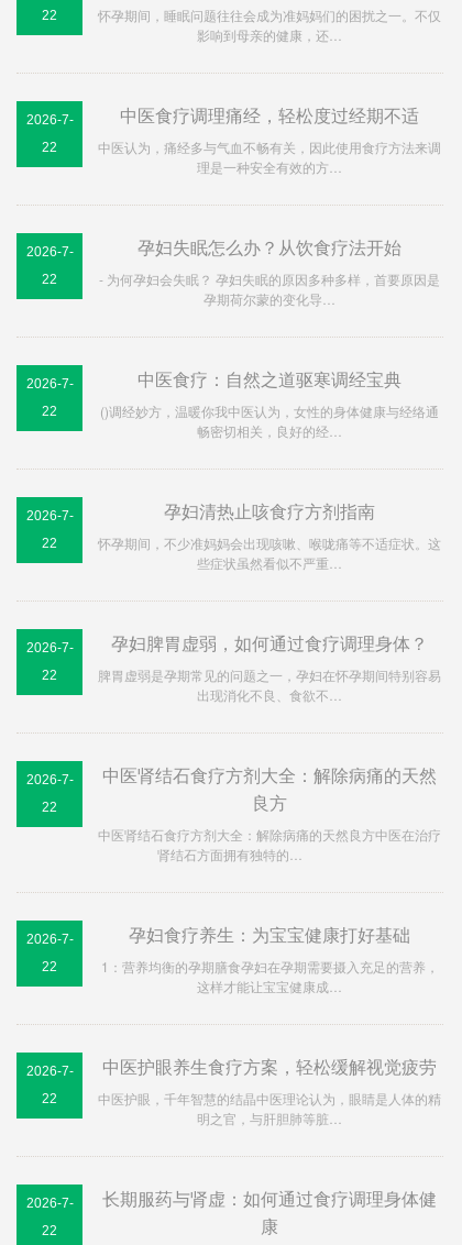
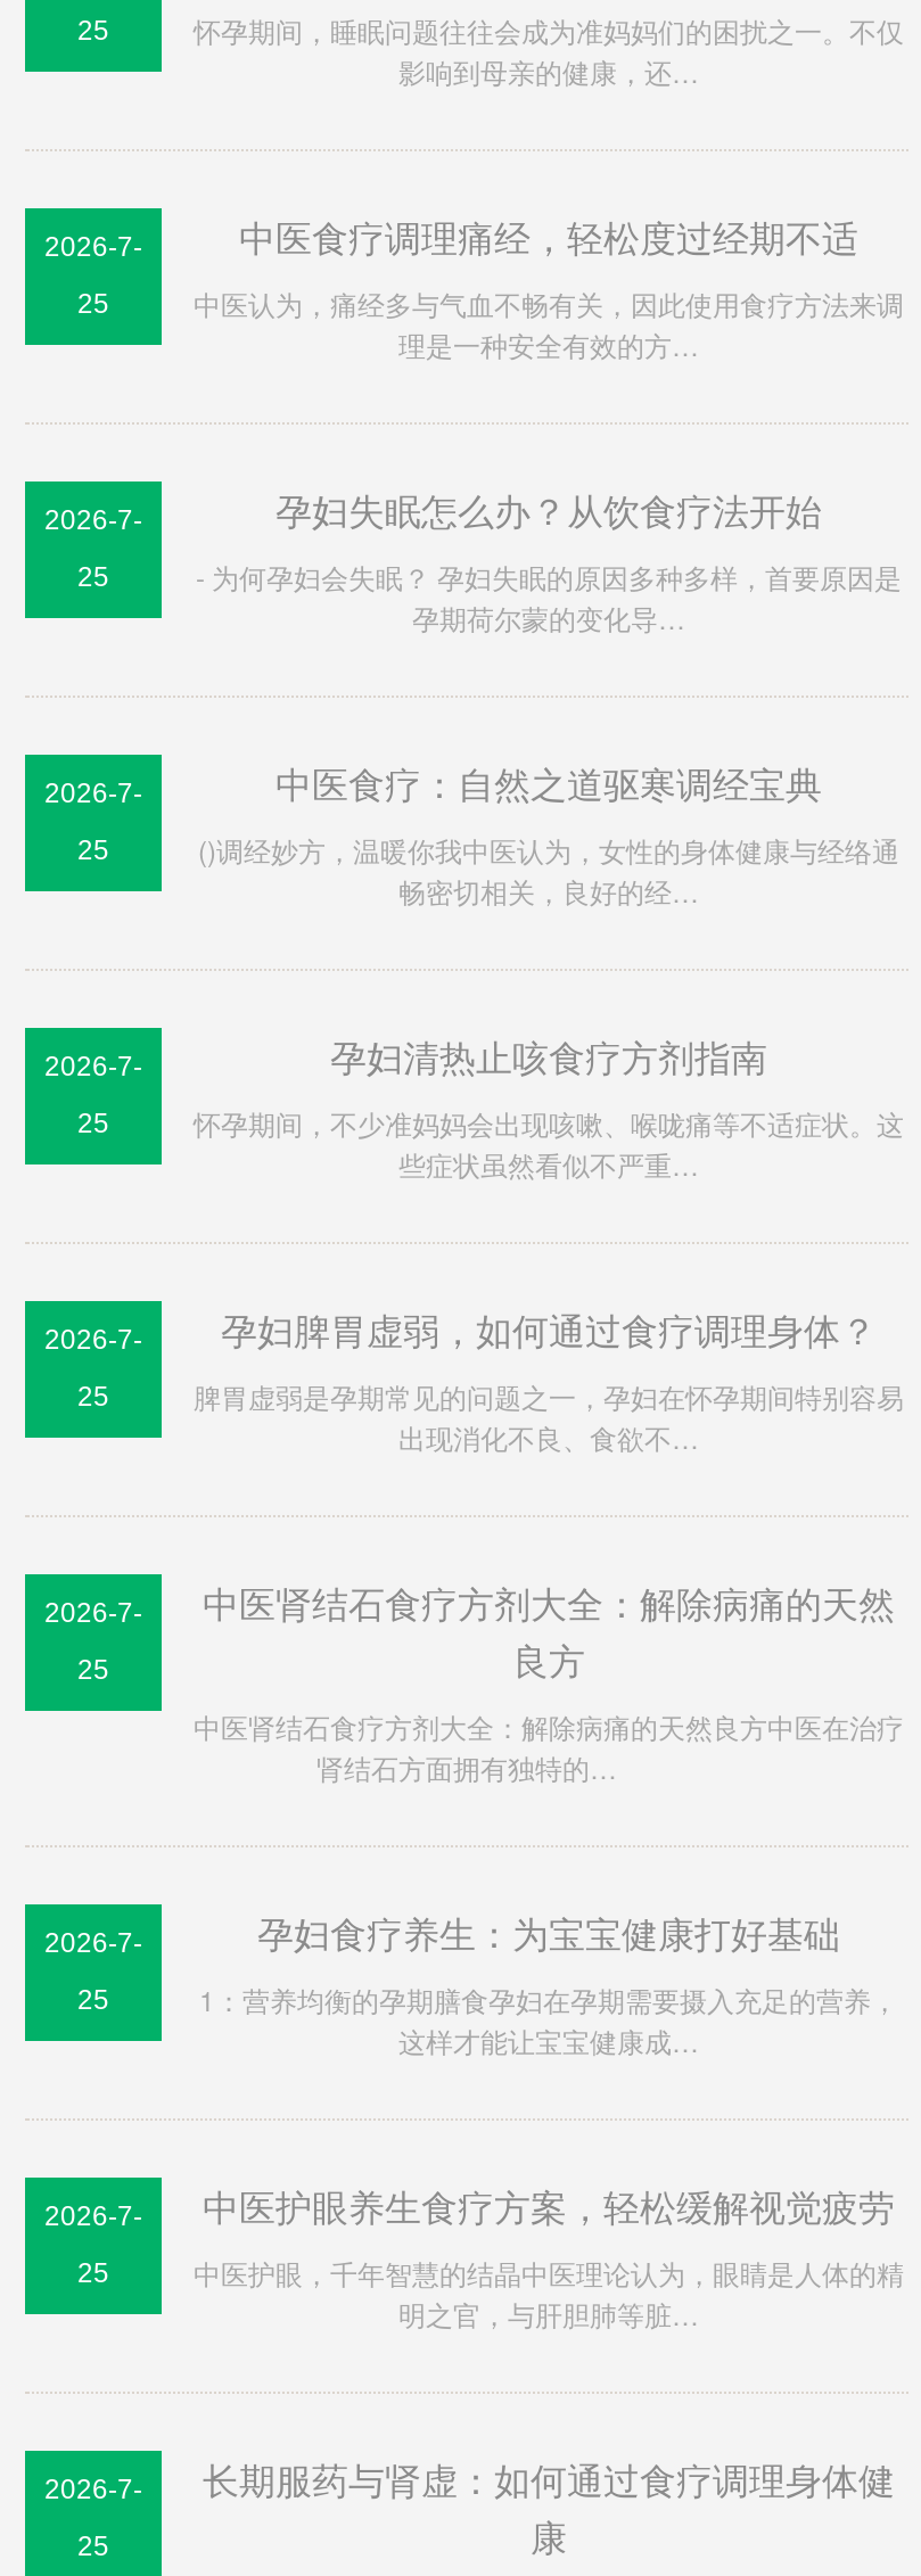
[42,7,57,23] 22 -> [77,14,109,46] 25
[42,139,57,155] 22 -> [77,288,109,319] 25
[42,271,57,287] 22 -> [77,561,109,593] 25
[42,403,57,419] 22 -> [77,834,109,866] 25
[42,535,57,551] 22 -> [77,1107,109,1139] 25
[42,667,57,683] 22 -> [77,1380,109,1412] 25
[42,799,57,815] 22 -> [77,1654,109,1685] 25
[42,959,57,974] 22 -> [77,1984,109,2015] 25
[42,1091,57,1106] 22 -> [77,2257,109,2289] 25
[42,1223,57,1238] 22 -> [77,2530,109,2562] 25

